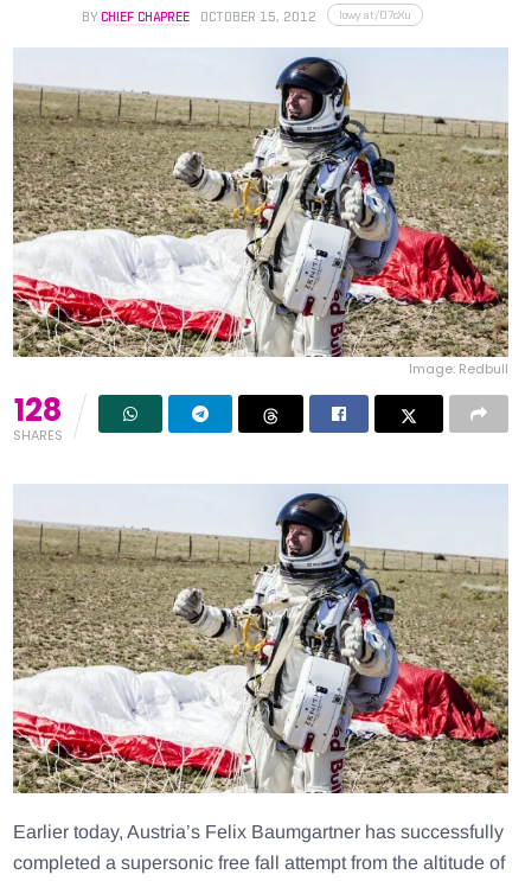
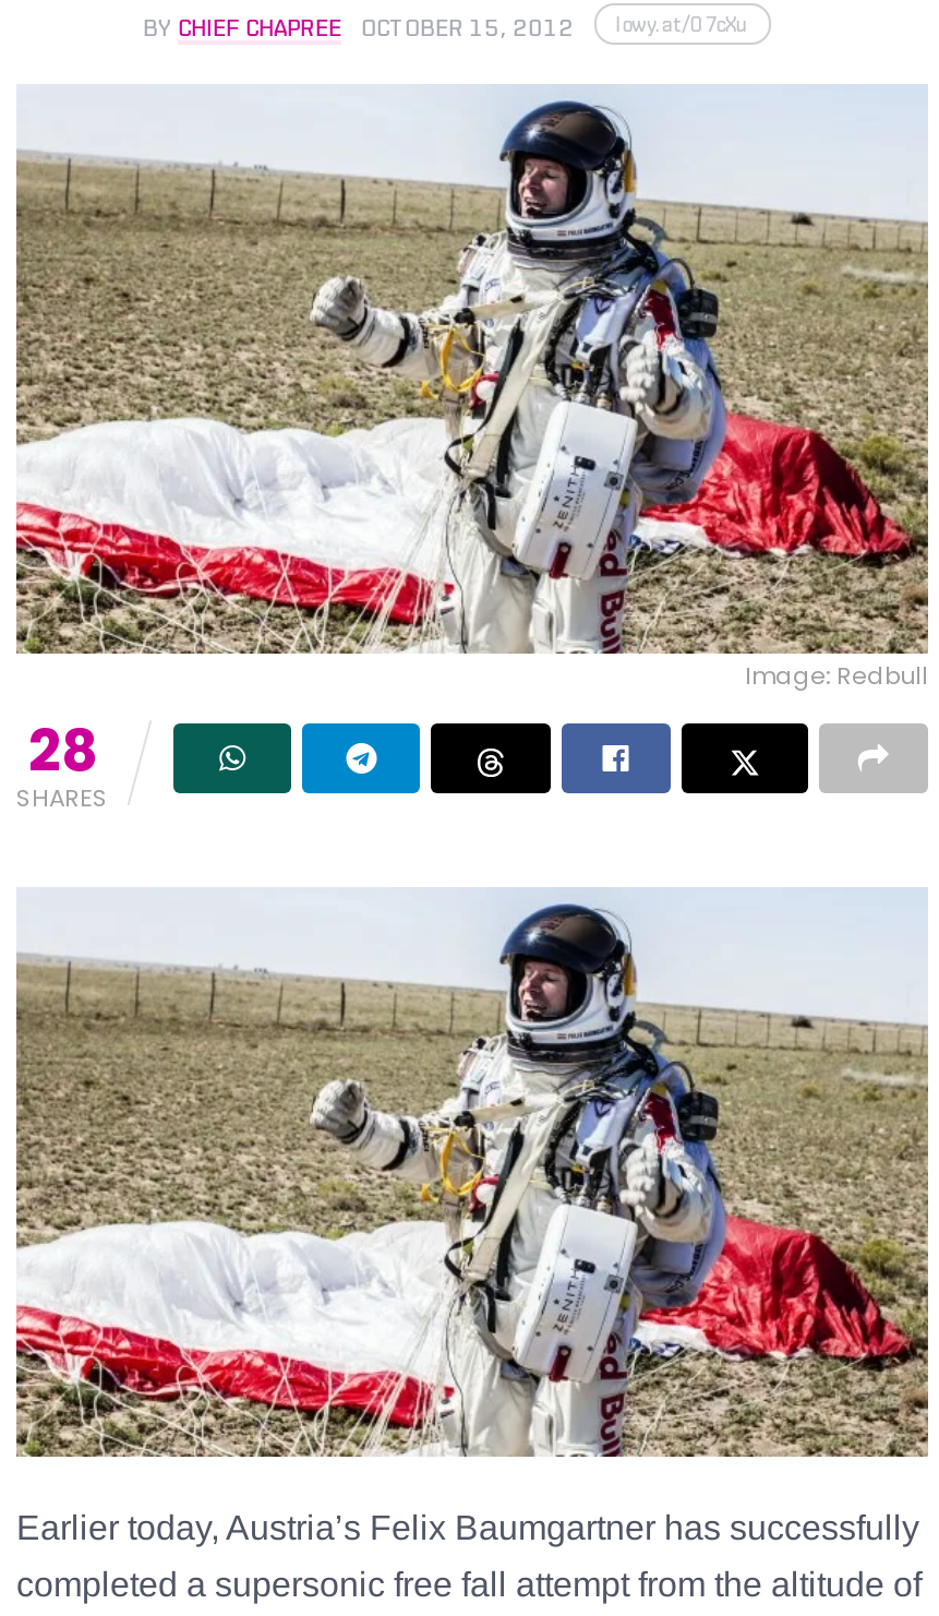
[14,389,62,432] 128 -> [28,713,96,791] 28

